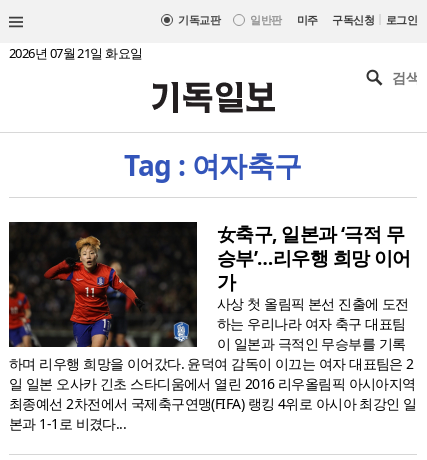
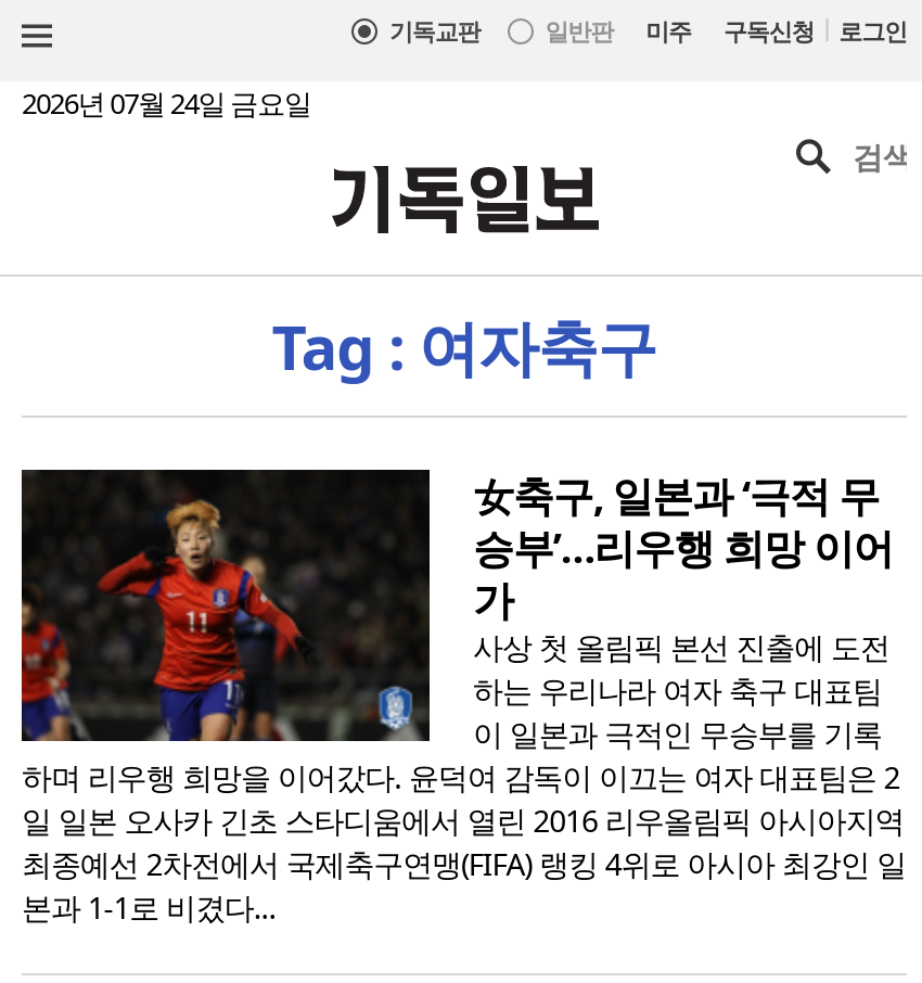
[9,44,142,62] 2026년 07월 21일 화요일 -> [22,84,311,123] 2026년 07월 24일 금요일

